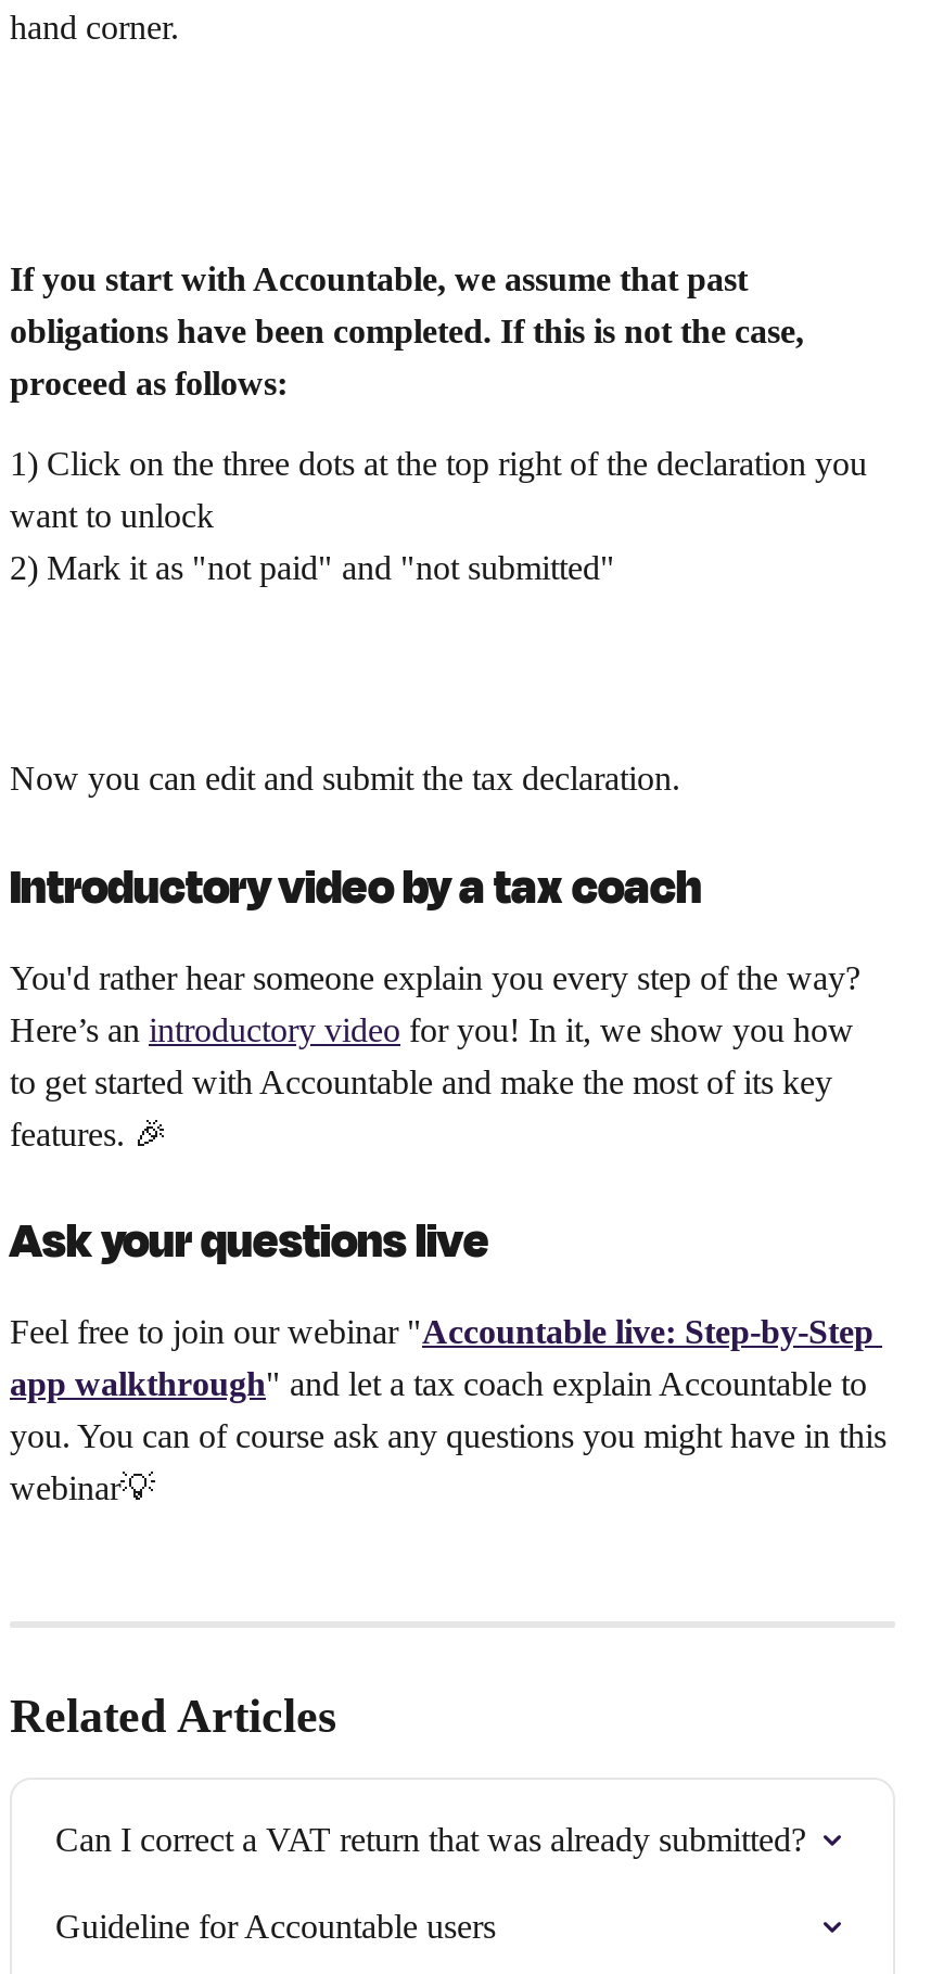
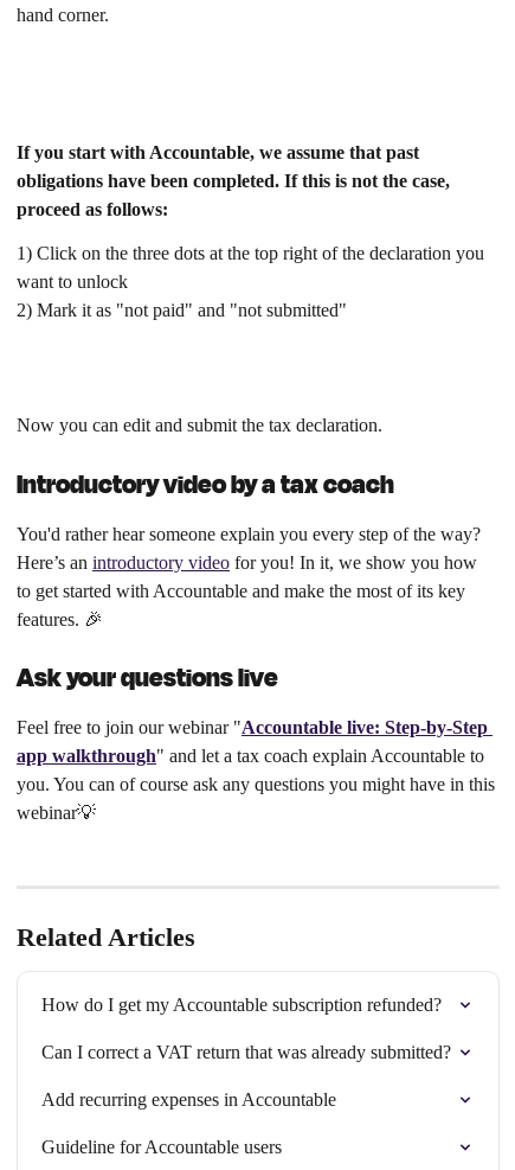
none -> [41,995,442,1015] How do I get my Accountable subscription refunded?
none -> [41,1089,336,1110] Add recurring expenses in Accountable

